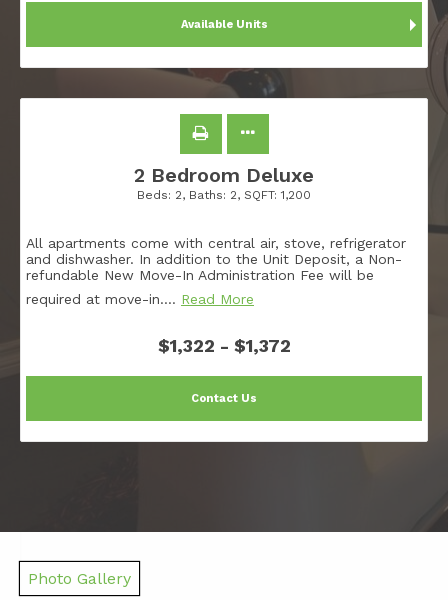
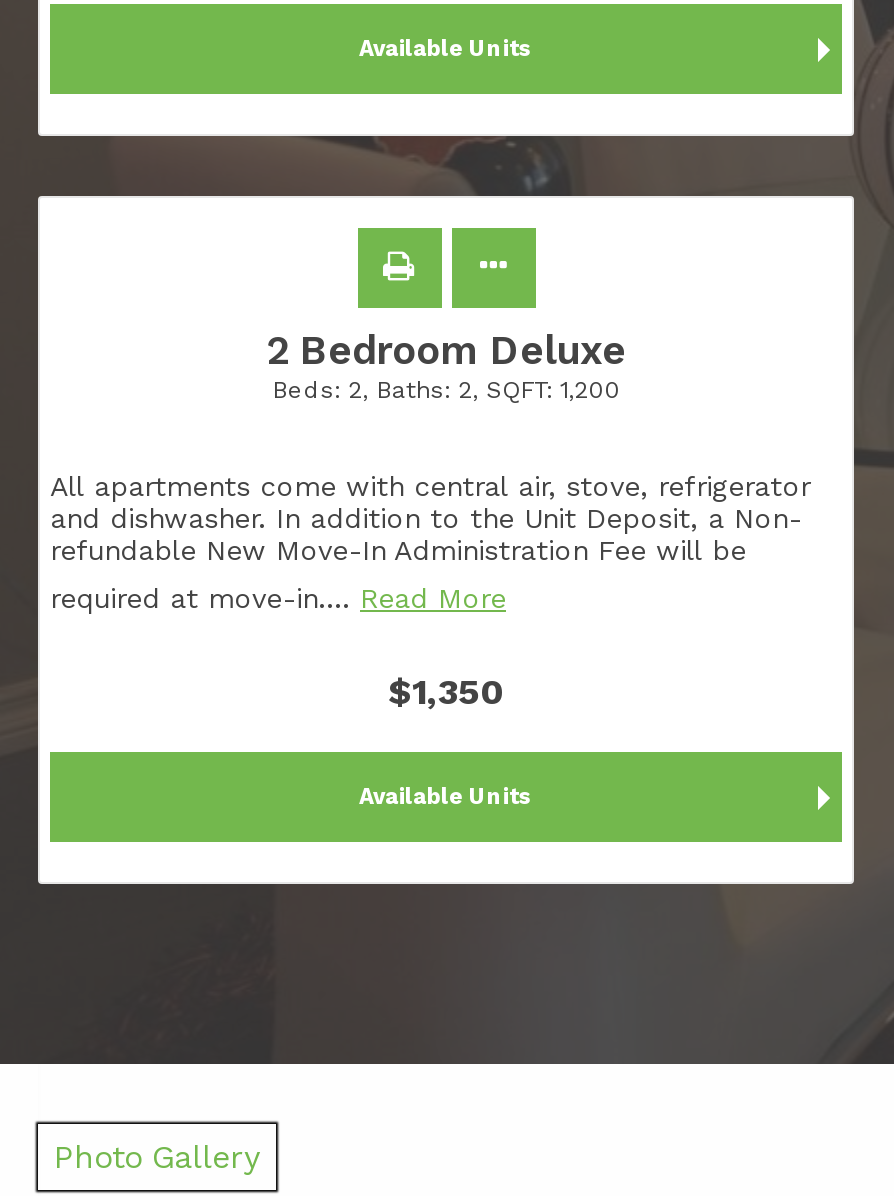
[157,335,290,356] $1,322 - $1,372 -> [388,671,504,713] $1,350
[191,392,257,405] Contact Us -> [359,785,533,811] Available Units

